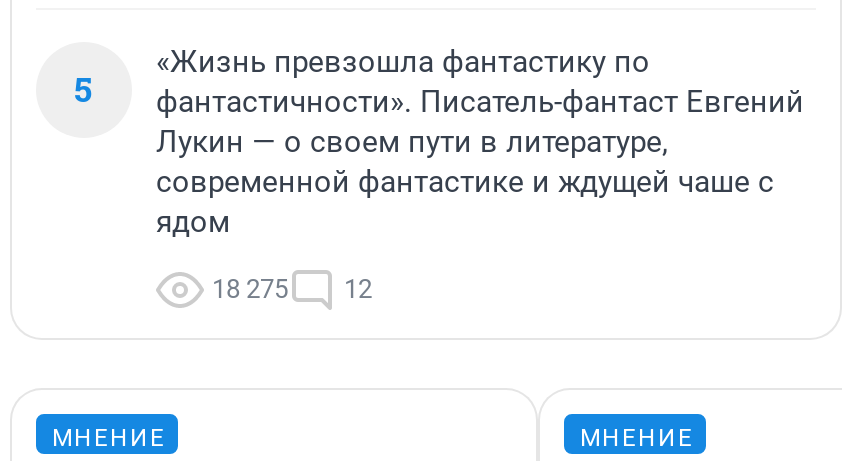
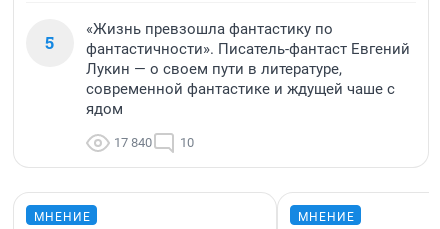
[212,274,288,304] 18 275 -> [114,135,152,150] 17 840
[344,274,372,304] 12 -> [180,135,194,150] 10

